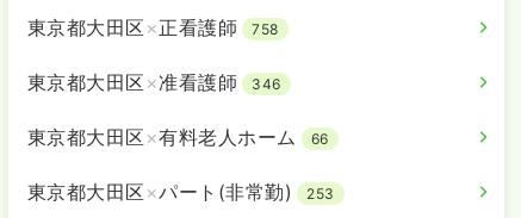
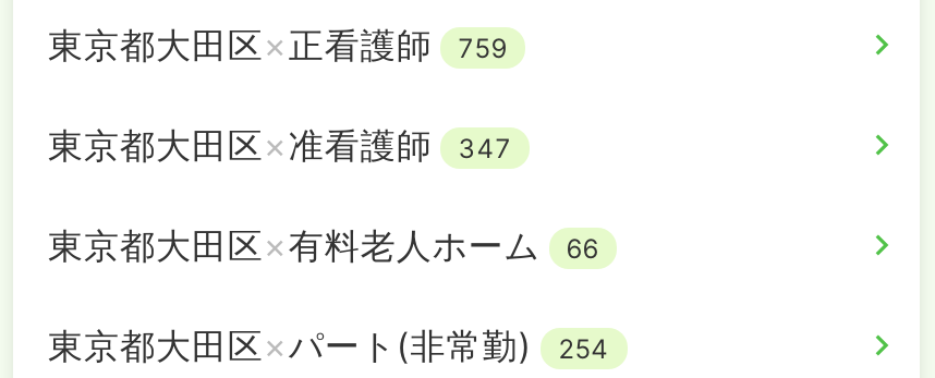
[27,16,279,40] 東京都大田区×正看護師 758 -> [48,24,507,67] 東京都大田区×正看護師 759
[27,71,281,95] 東京都大田区×准看護師 346 -> [48,124,512,168] 東京都大田区×准看護師 347
[27,180,335,204] 東京都大田区×パート(非常勤) 253 -> [48,324,610,368] 東京都大田区×パート(非常勤) 254

